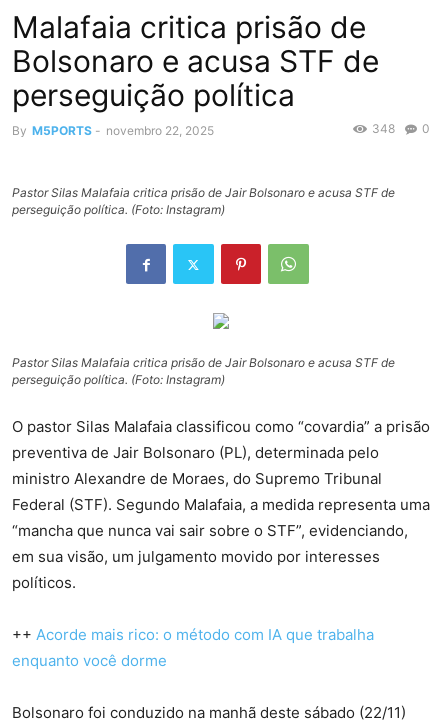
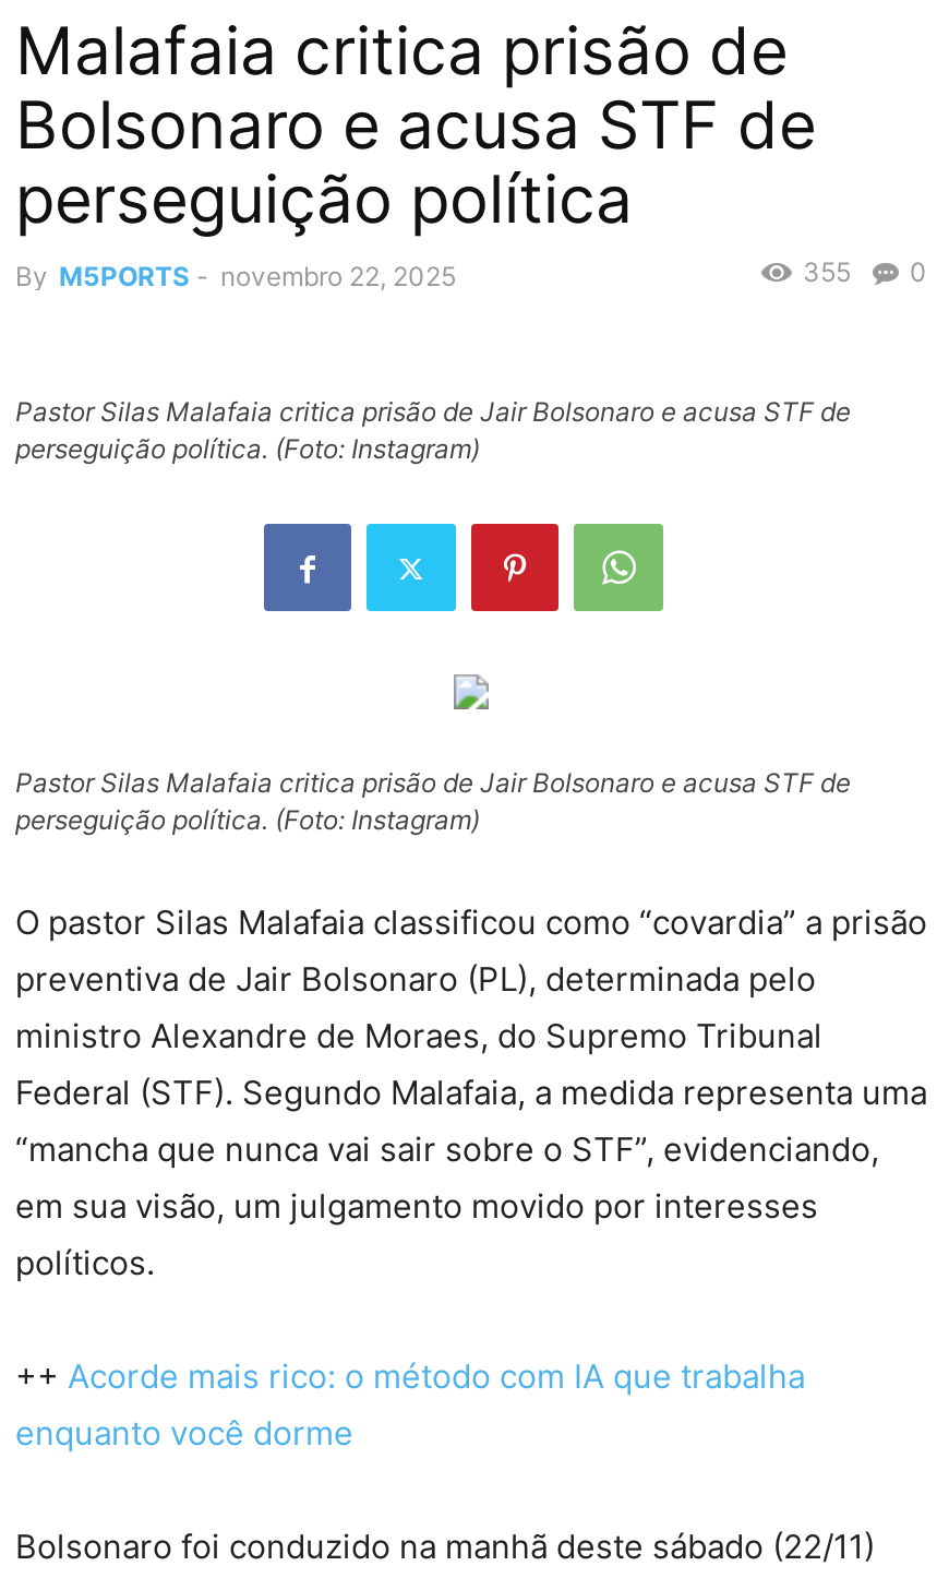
[372,121,430,136] 348 0 -> [803,255,927,288] 355 0

